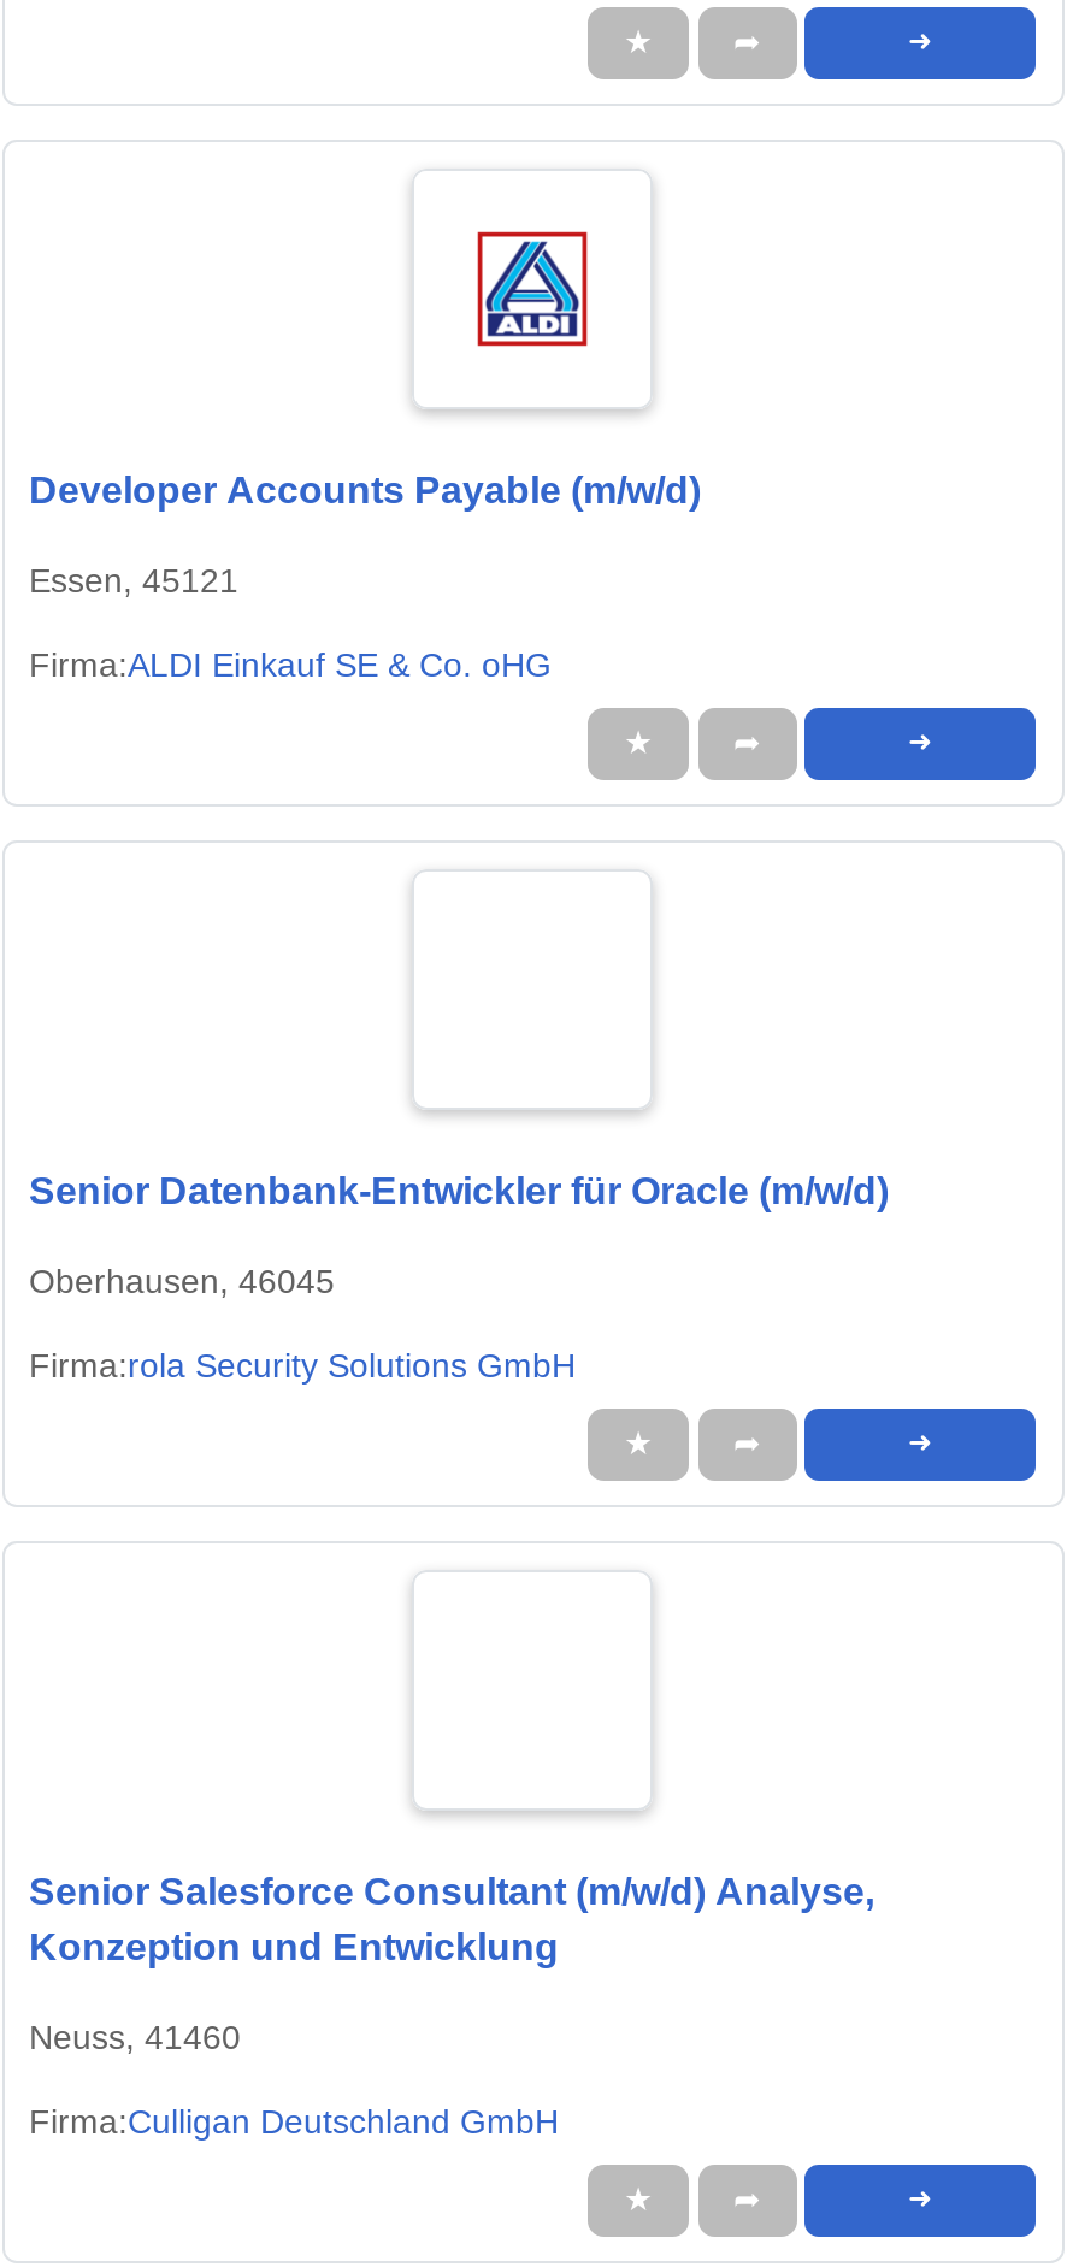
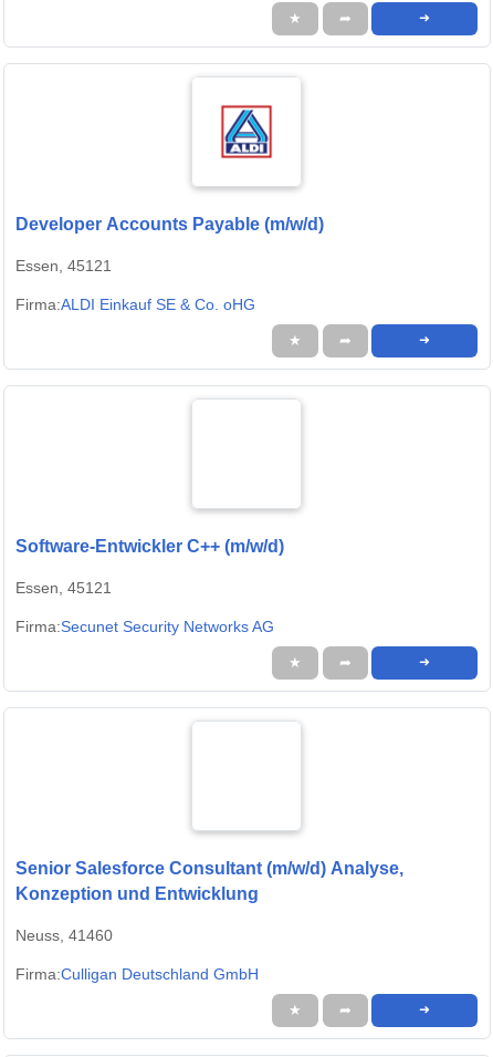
[29,1171,889,1212] Senior Datenbank-Entwickler für Oracle (m/w/d) -> [15,537,284,556] Software-Entwickler C++ (m/w/d)
[29,1262,335,1300] Oberhausen, 46045 -> [15,579,112,597] Essen, 45121
[29,1346,576,1385] Firma:rola Security Solutions GmbH -> [15,618,274,635] Firma:Secunet Security Networks AG

